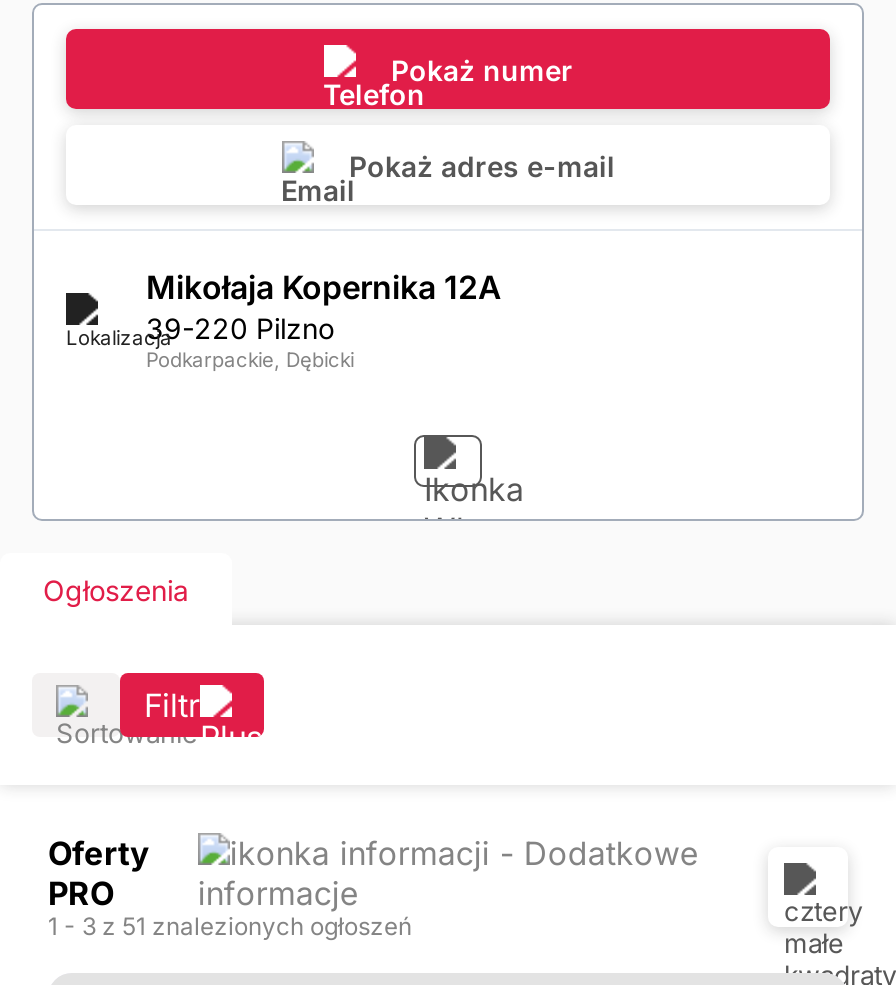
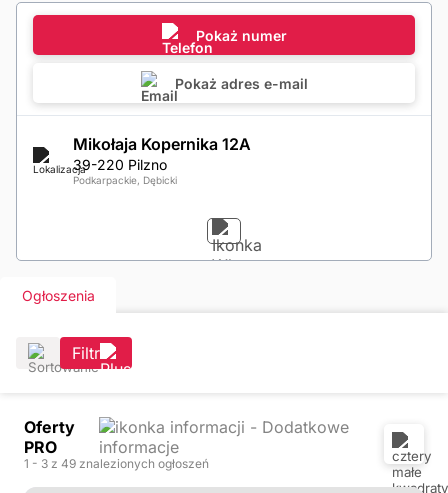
[48,911,412,941] 1 - 3 z 51 znalezionych ogłoszeń -> [24,456,209,471] 1 - 3 z 49 znalezionych ogłoszeń

